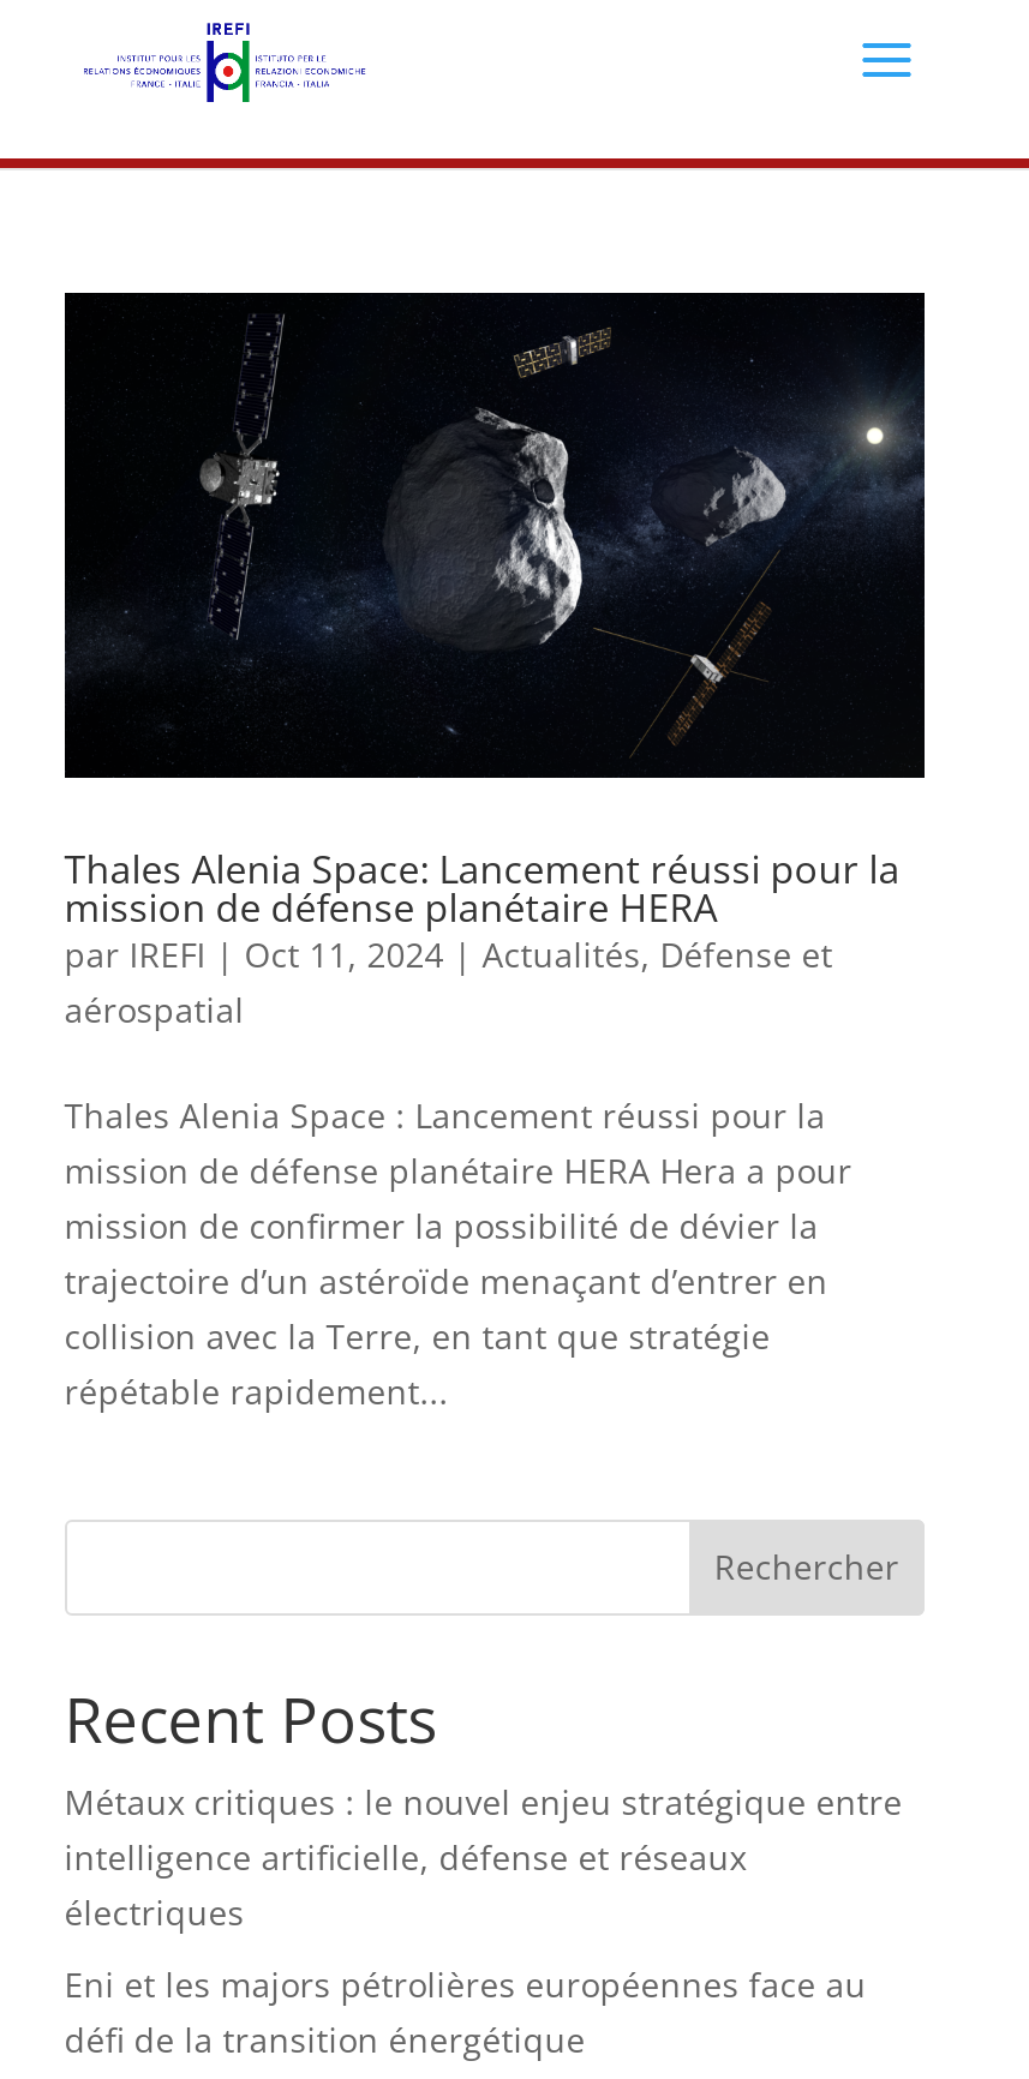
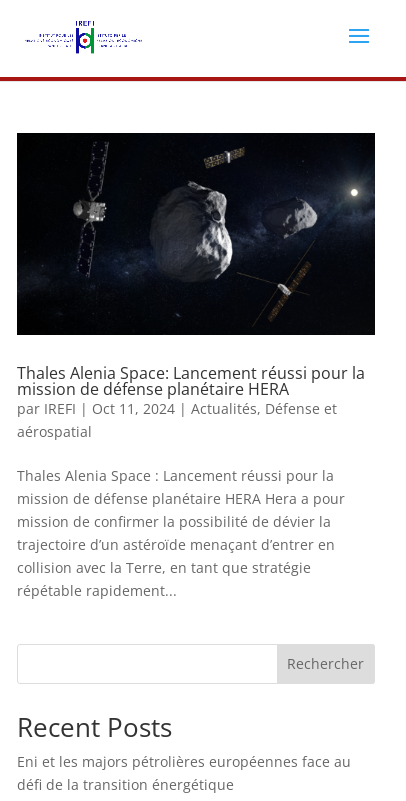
[64,1778,902,1934] Métaux critiques : le nouvel enjeu stratégique entre | intelligence artificielle, défense et réseaux | électriques -> none

